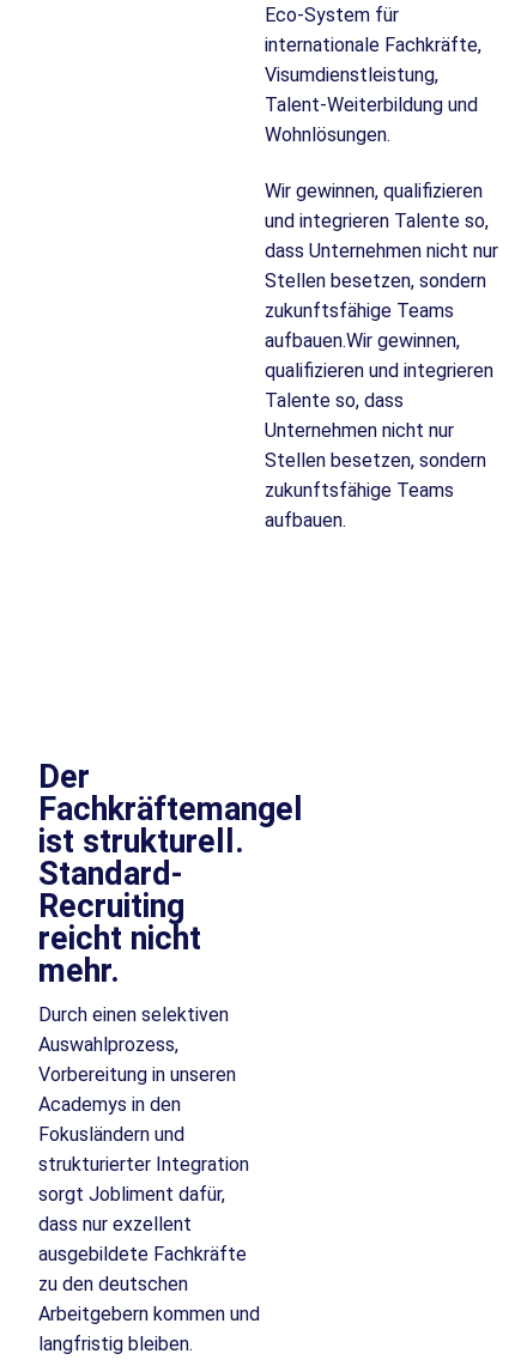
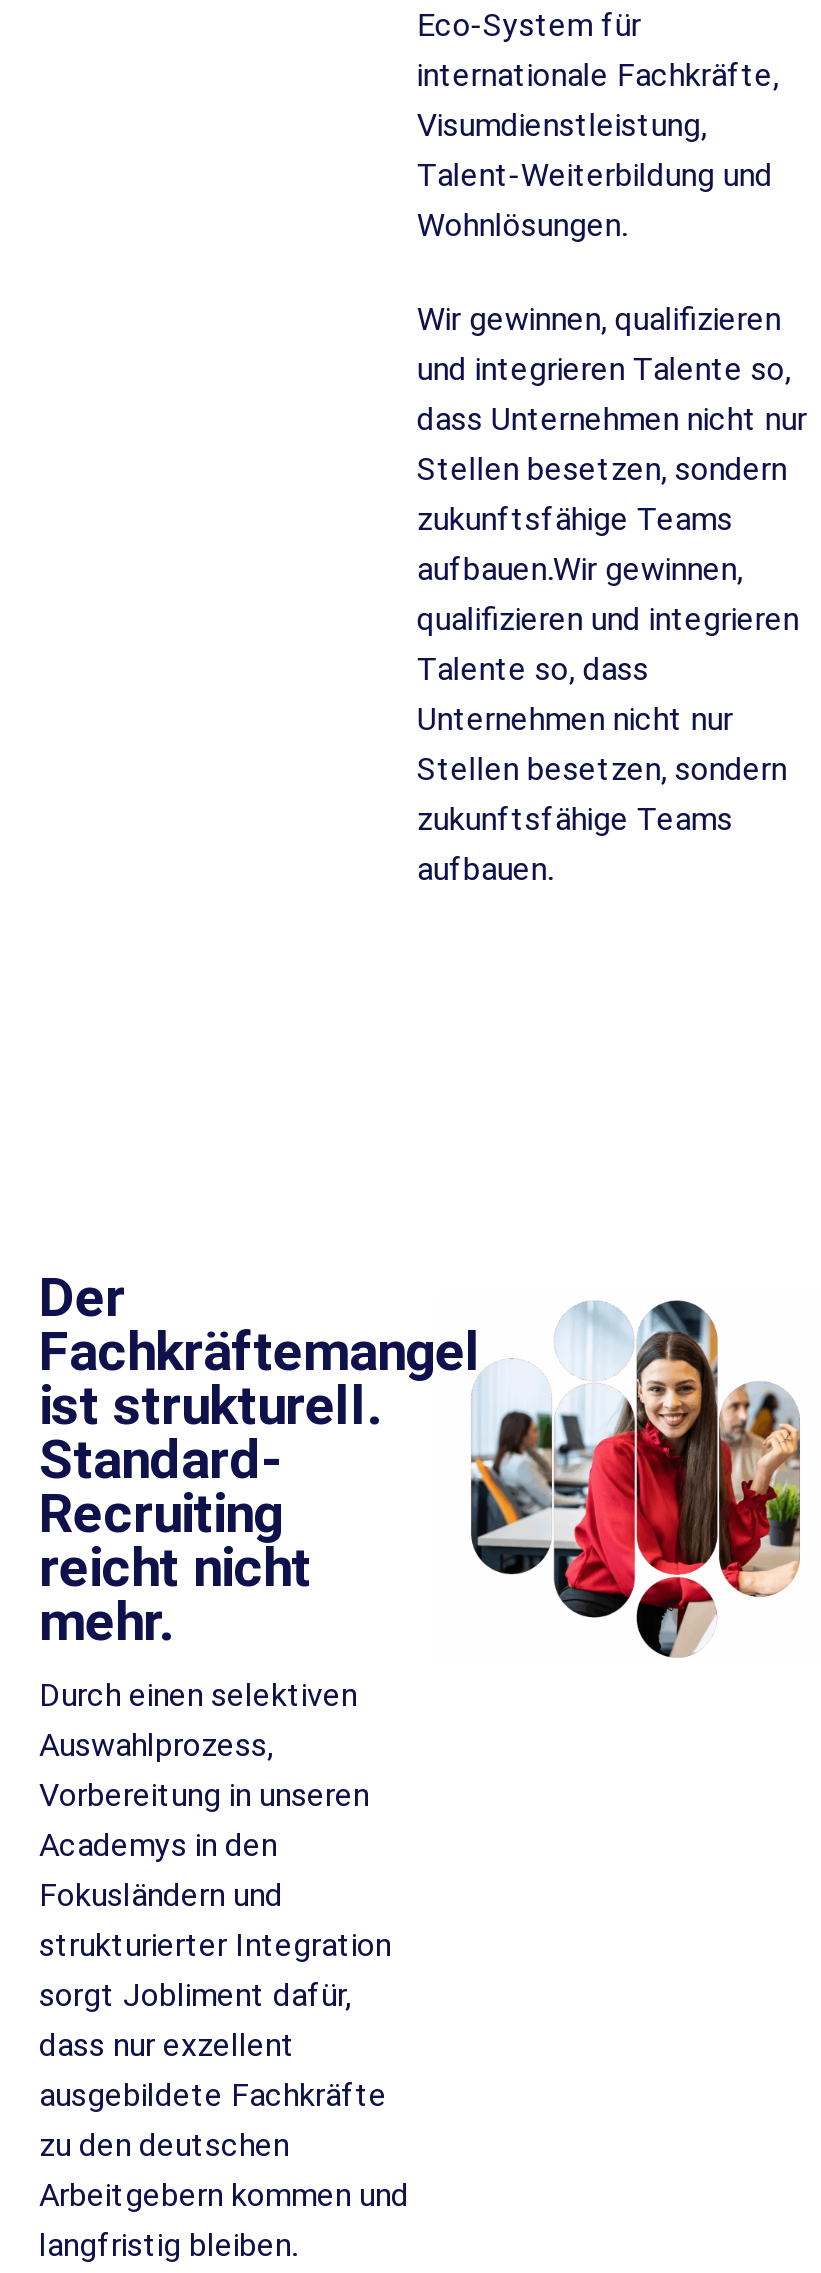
none -> [469,1298,803,1660] [image]

